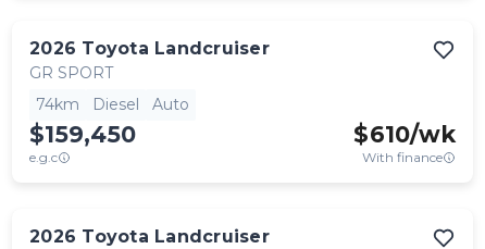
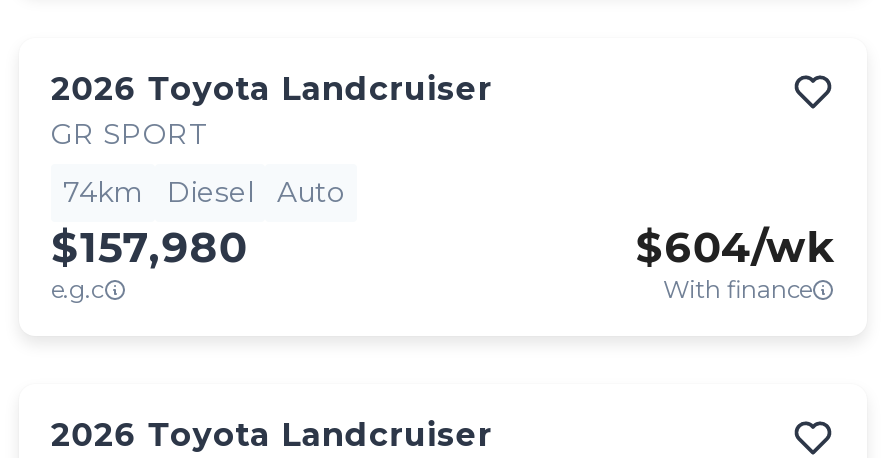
[29,121,136,148] $159,450 -> [51,222,247,272] $157,980
[354,121,456,148] $610/wk -> [635,222,835,272] $604/wk

